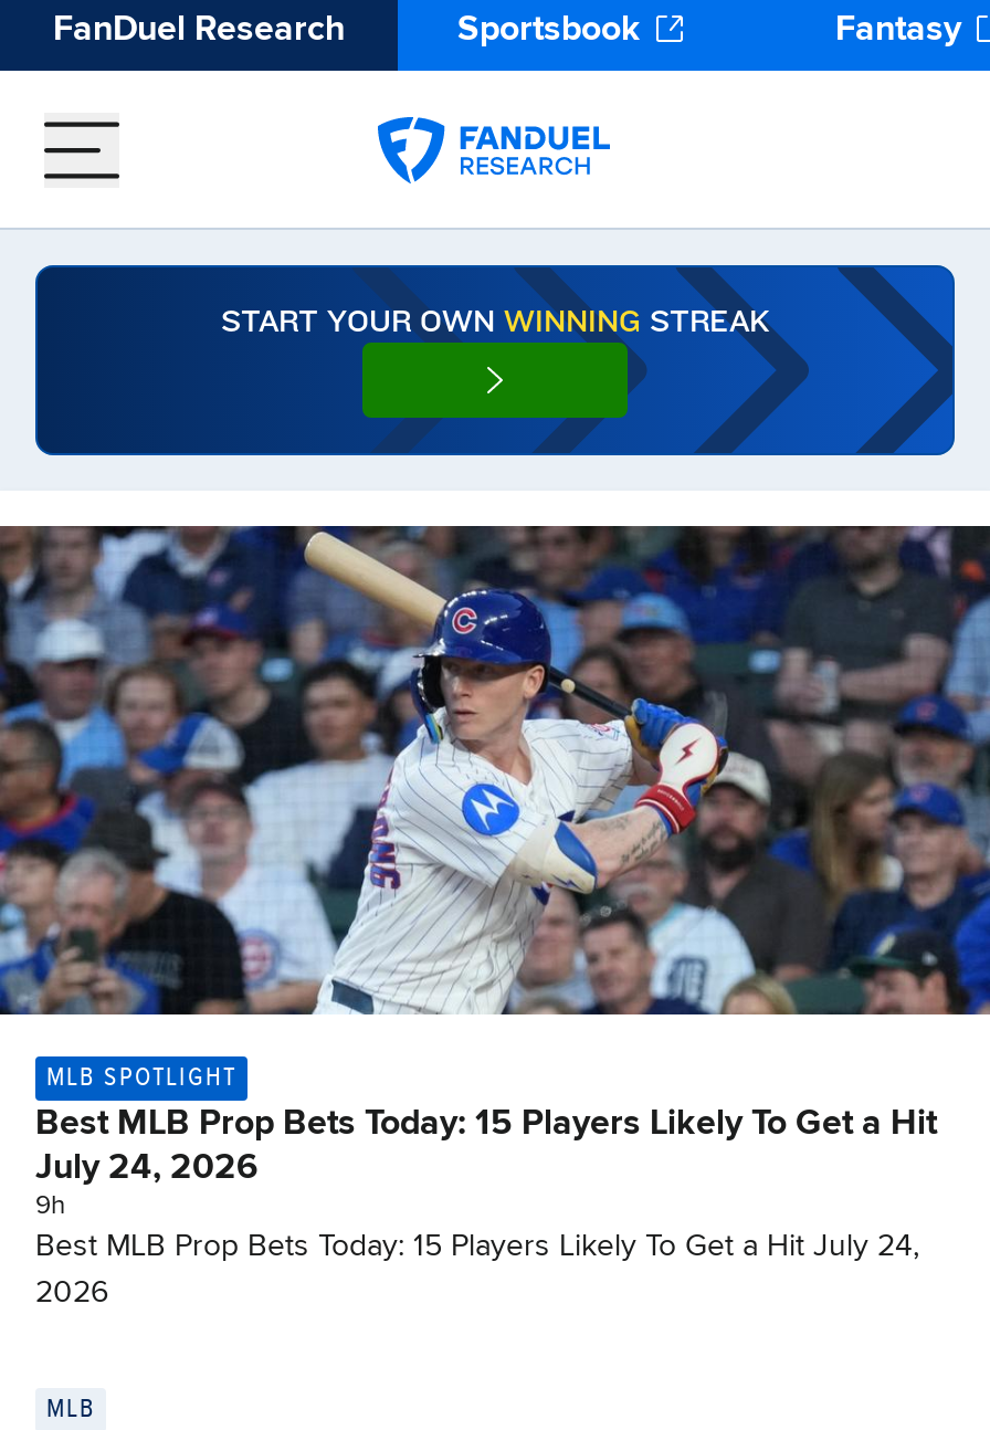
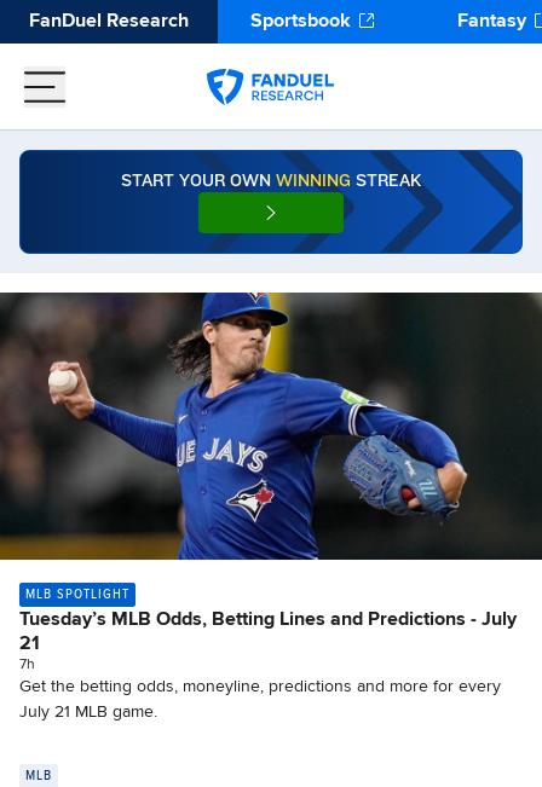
[7,524,983,1017] [image] -> [4,291,538,561] [image]
[35,1108,937,1262] Best MLB Prop Bets Today: 15 Players Likely To Get a Hit | July 24, 2026 | 9h | Best MLB Prop Bets Today: 15 Players Likely To Get a Hit July 24, -> [19,611,517,695] Tuesday’s MLB Odds, Betting Lines and Predictions - July | 21 | 7h | Get the betting odds, moneyline, predictions and more for every
[35,1278,108,1309] 2026 -> [19,704,157,721] July 21 MLB game.

